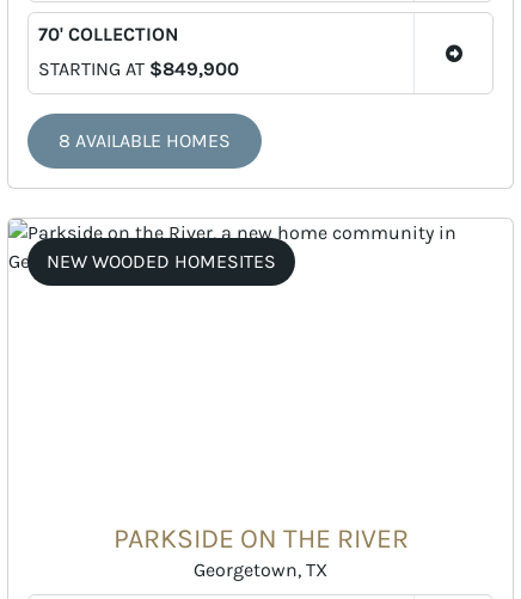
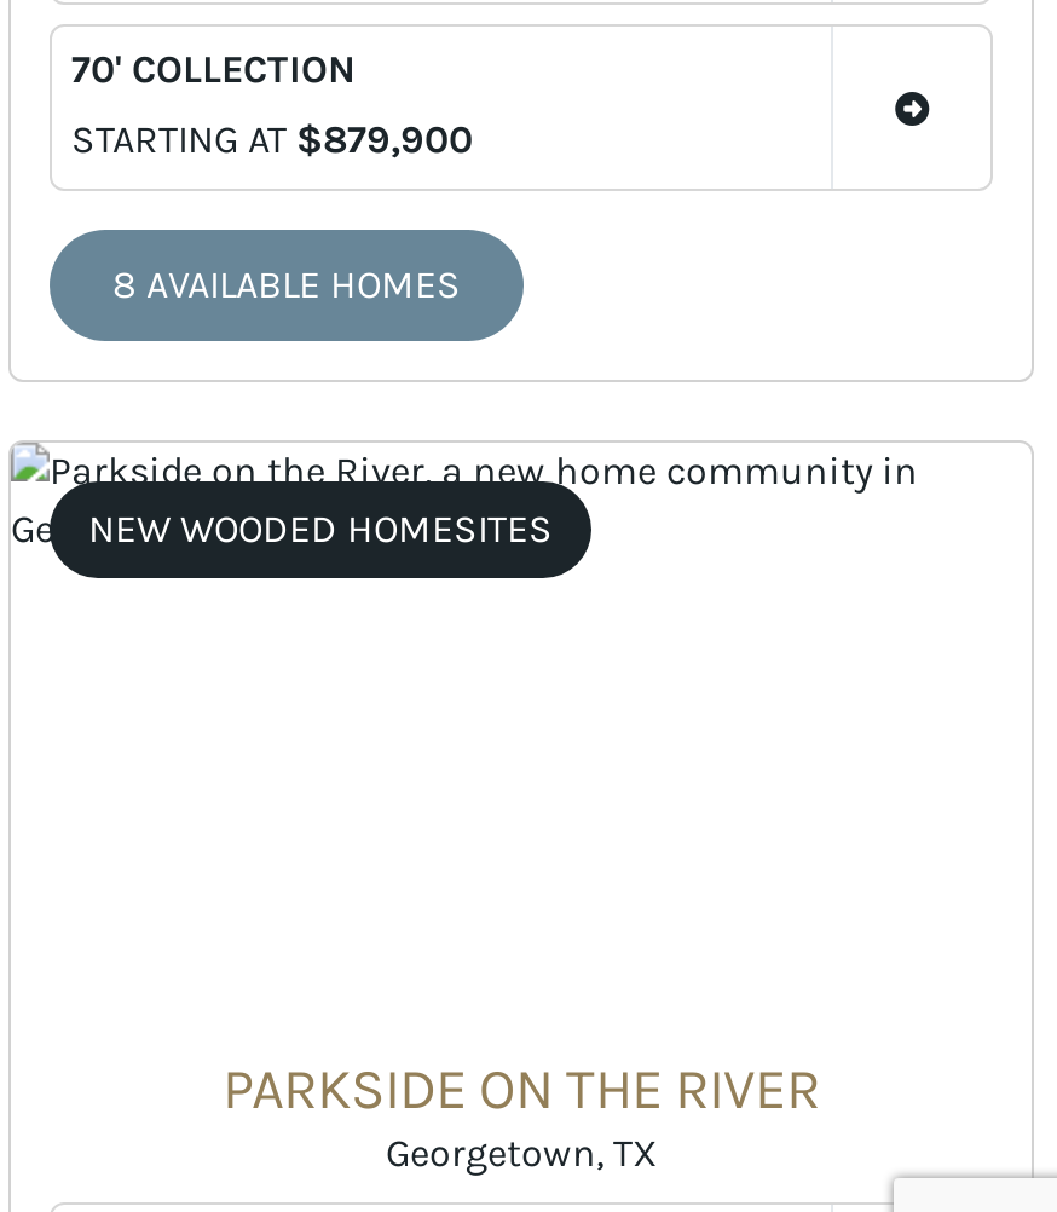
[38,58,239,80] STARTING AT $849,900 -> [71,116,473,162] STARTING AT $879,900

